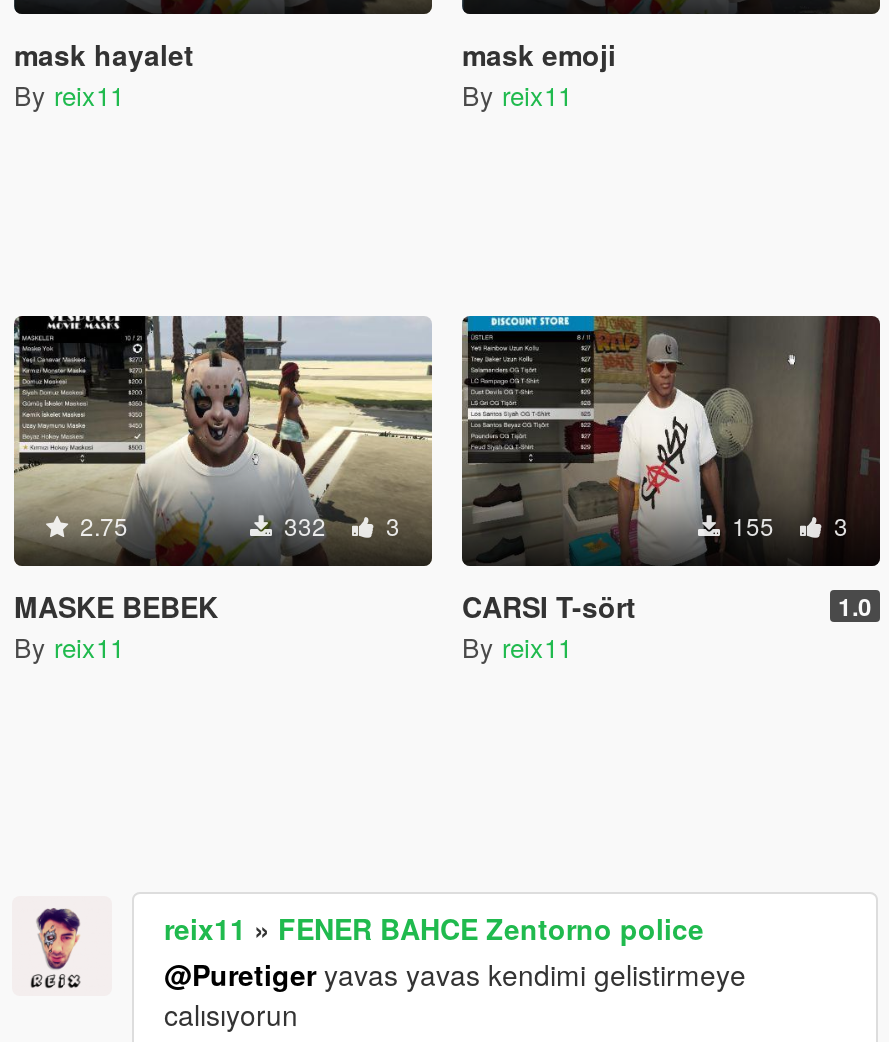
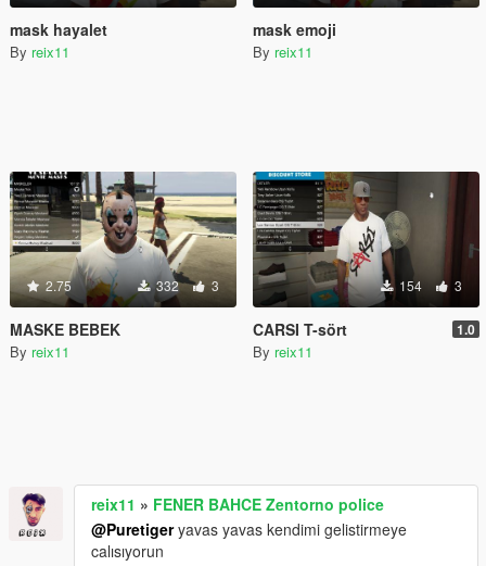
[726,509,848,543] 155 3 -> [396,276,462,295] 154 3

